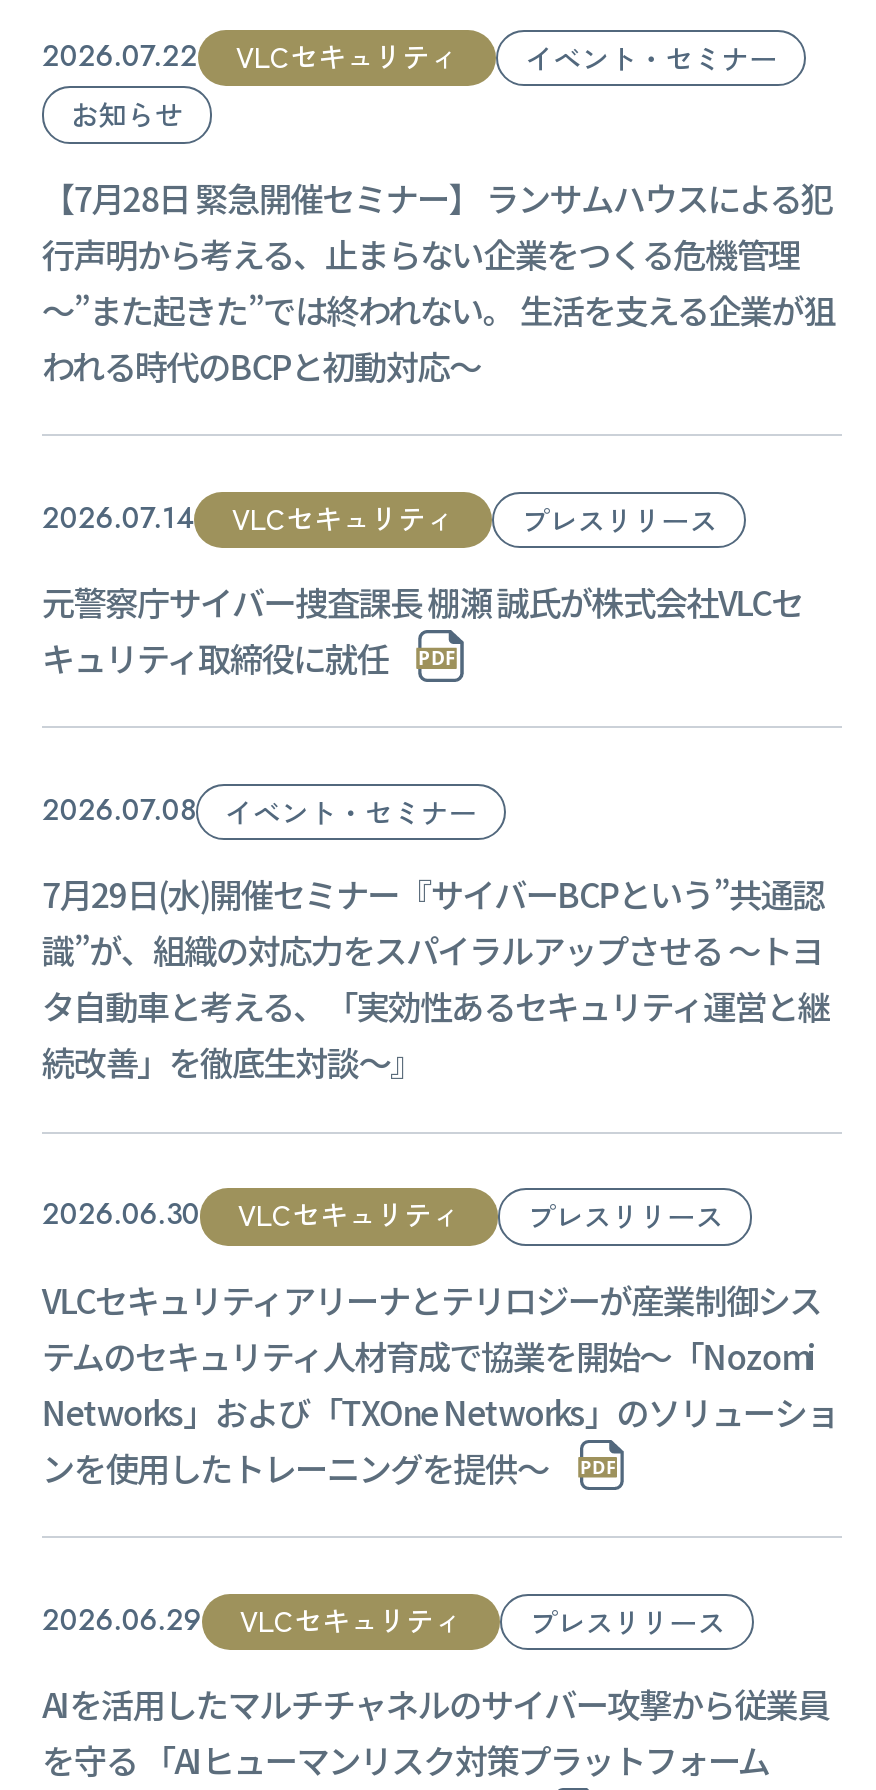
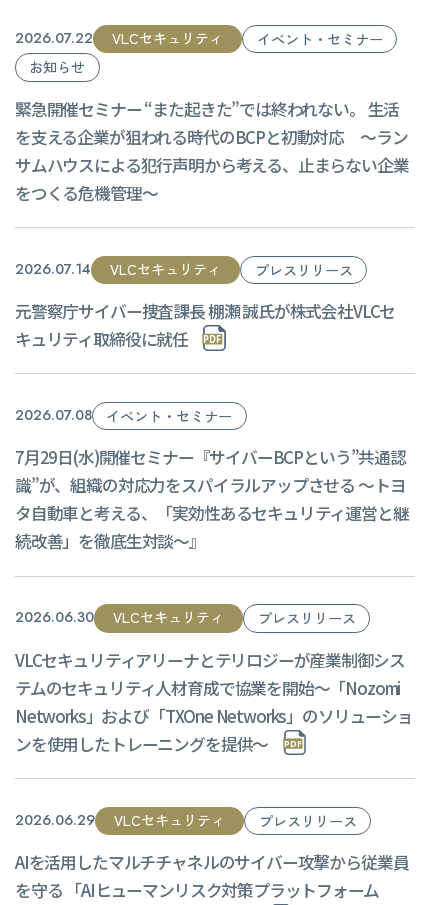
[42,173,835,389] 【7月28日 緊急開催セミナー】 ランサムハウスによる犯 | 行声明から考える、止まらない企業をつくる危機管理 | ～”また起きた”では終われない。 生活を支える企業が狙 | われる時代のBCPと初動対応～ -> [15,97,409,205] 緊急開催セミナー “また起きた”では終われない。 生活 | を支える企業が狙われる時代のBCPと初動対応 ～ラン | サムハウスによる犯行声明から考える、止まらない企業 | をつくる危機管理～

